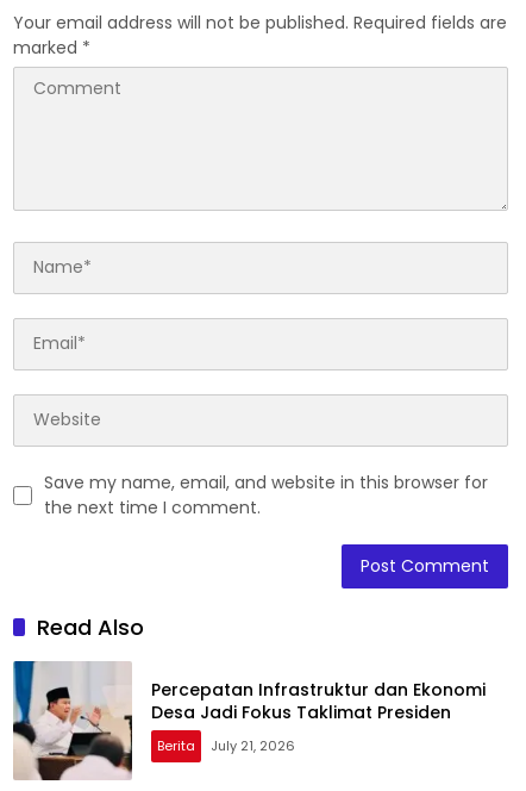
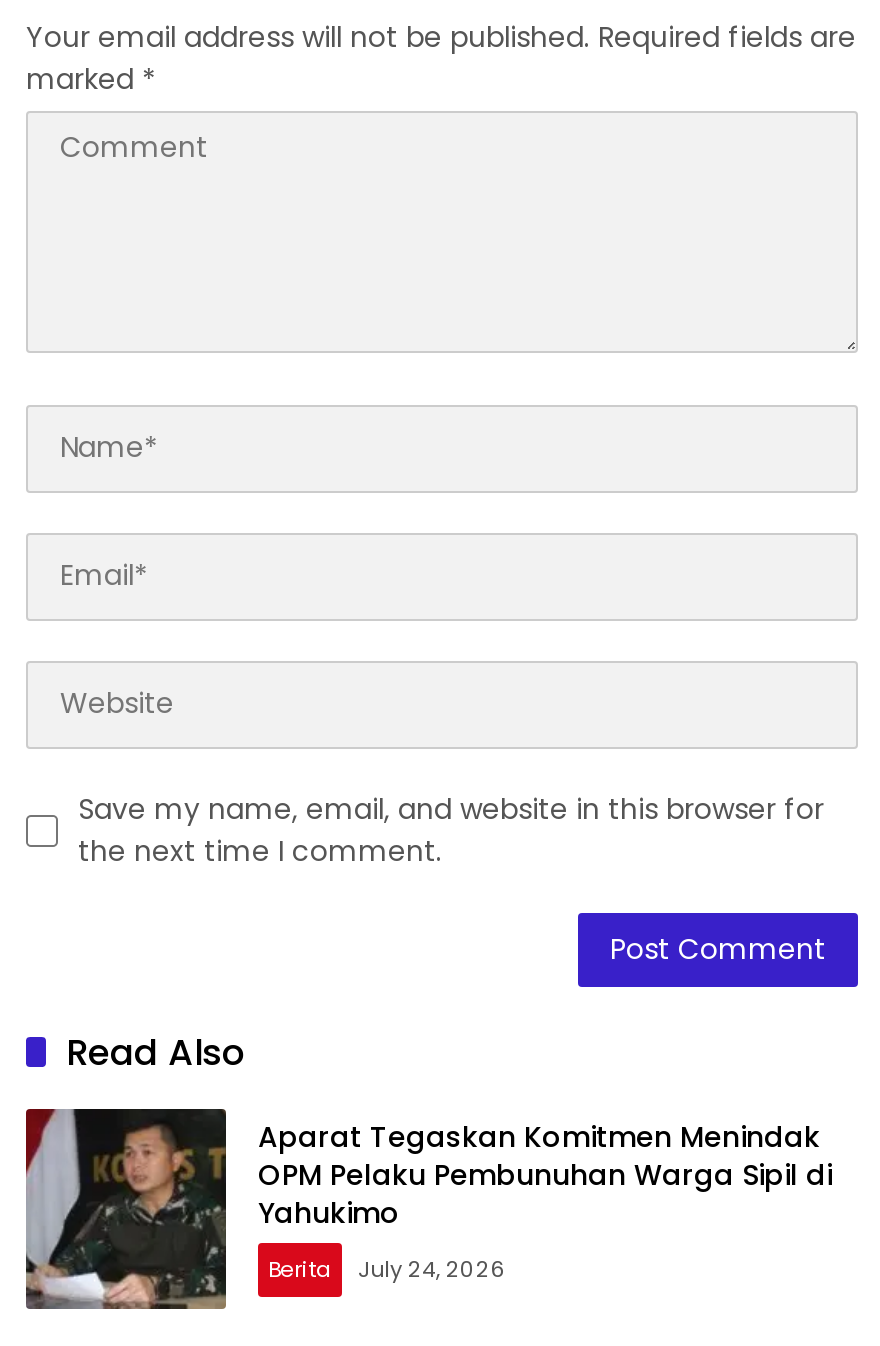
[12,660,486,781] [image] | Percepatan Infrastruktur dan Ekonomi | Desa Jadi Fokus Taklimat Presiden -> [24,1107,832,1329] [image] | Aparat Tegaskan Komitmen Menindak | OPM Pelaku Pembunuhan Warga Sipil di | Yahukimo
[157,736,295,755] Berita July 21, 2026 -> [268,1253,506,1285] Berita July 24, 2026

